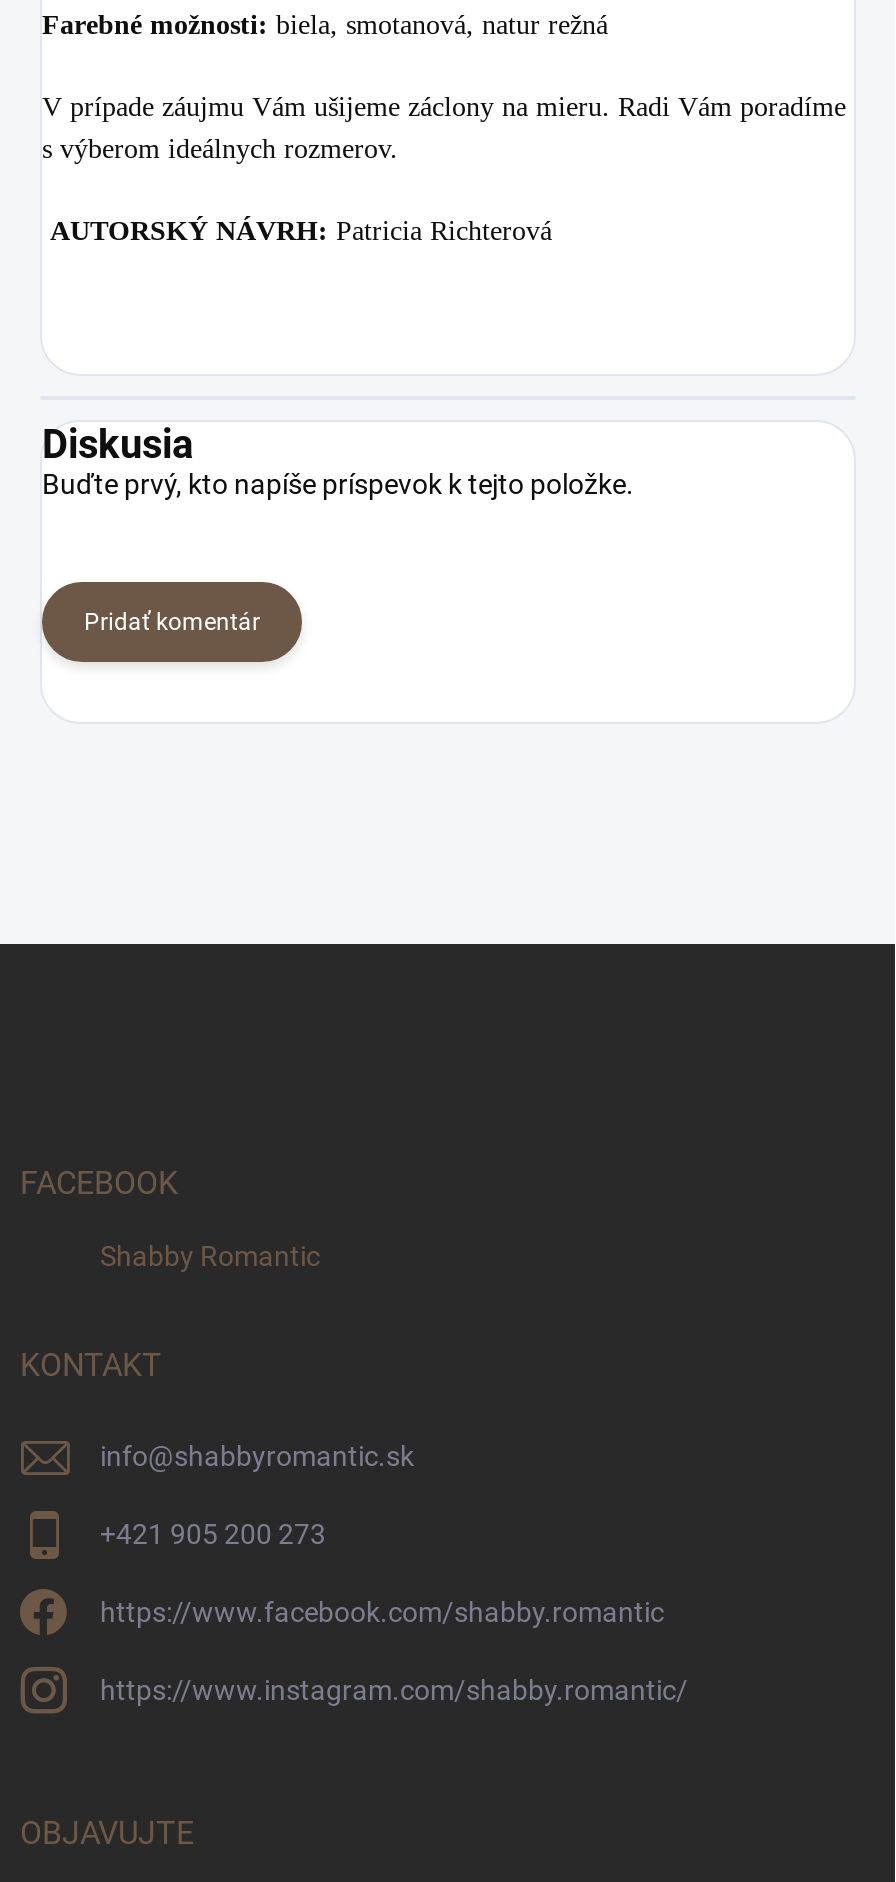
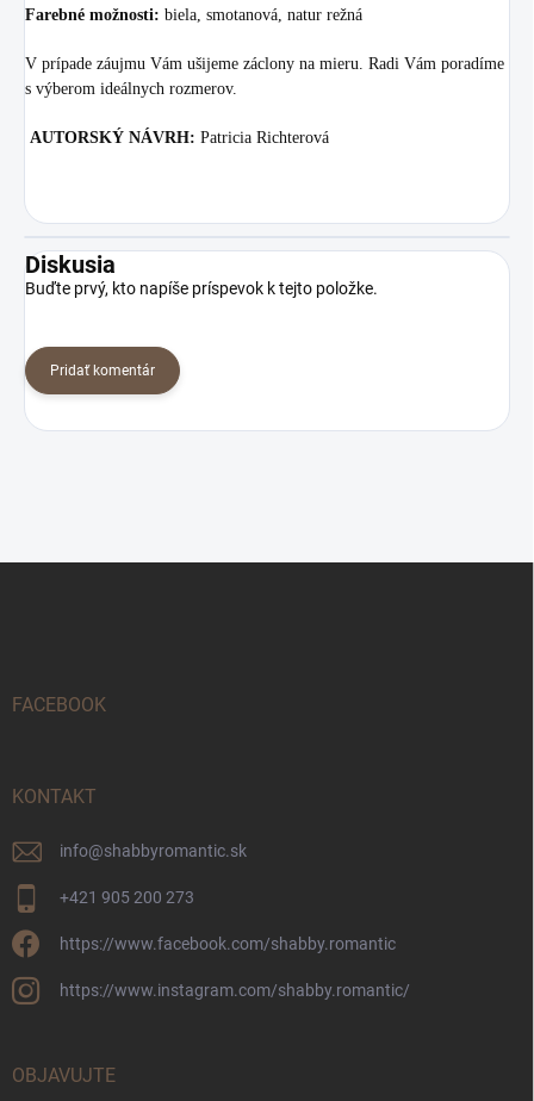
[100,1240,320,1272] Shabby Romantic -> none

